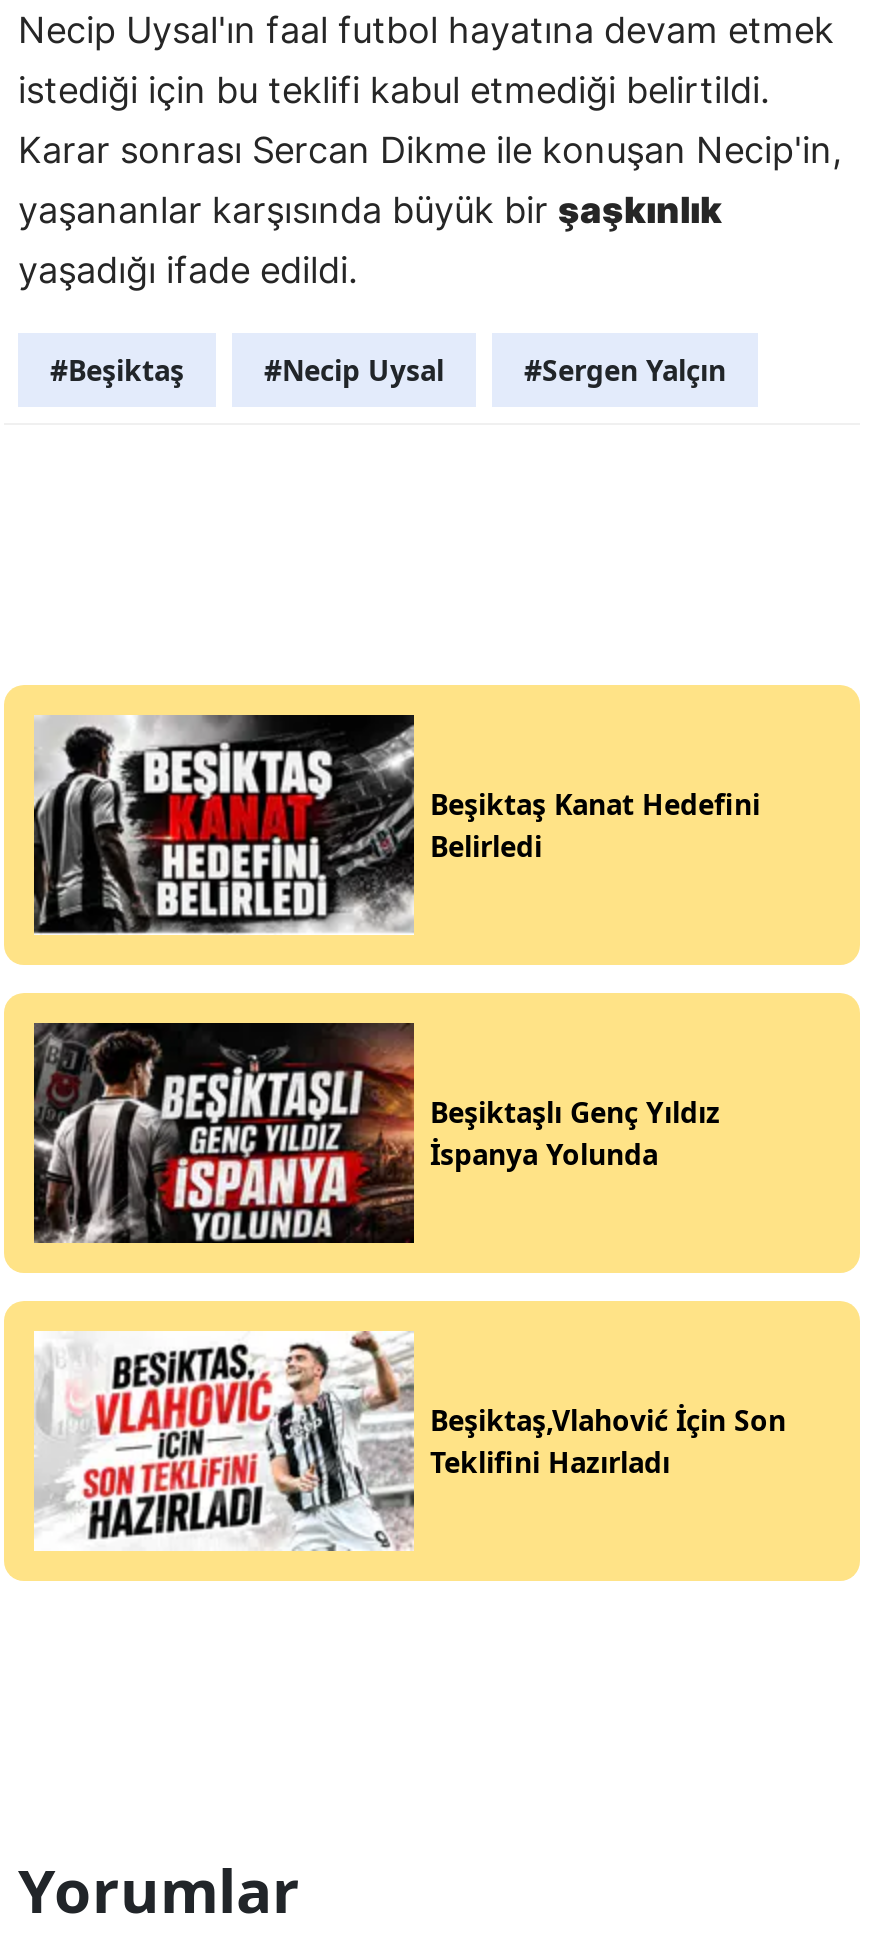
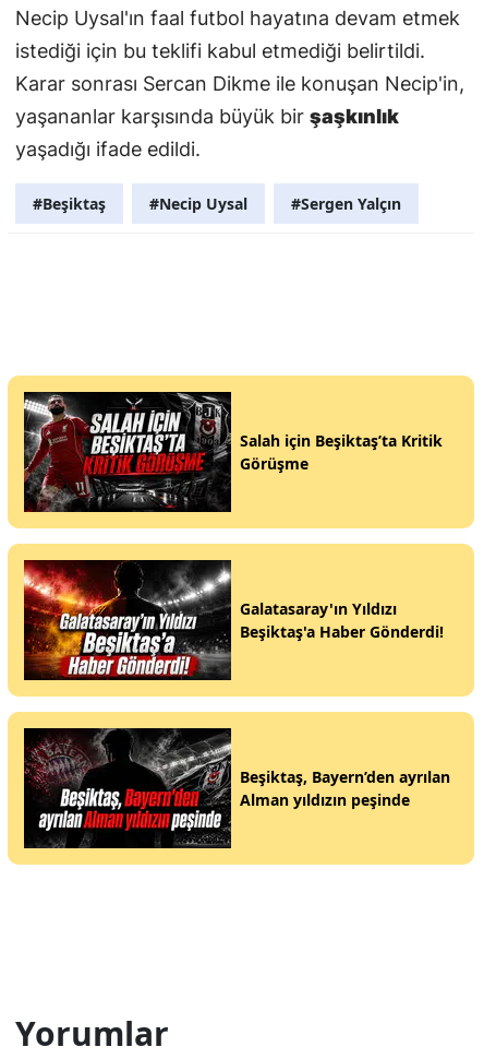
[32,713,760,937] [image] | Beşiktaş Kanat Hedefini | Belirledi -> [23,391,443,513] [image] | Salah için Beşiktaş’ta Kritik | Görüşme
[32,1023,720,1245] [image] | Beşiktaşlı Genç Yıldız | İspanya Yolunda -> [23,560,444,681] [image] | Galatasaray'ın Yıldızı | Beşiktaş'a Haber Gönderdi!
[32,1329,786,1553] [image] | Beşiktaş,Vlahović İçin Son | Teklifini Hazırladı -> [23,727,450,849] [image] | Beşiktaş, Bayern’den ayrılan | Alman yıldızın peşinde

